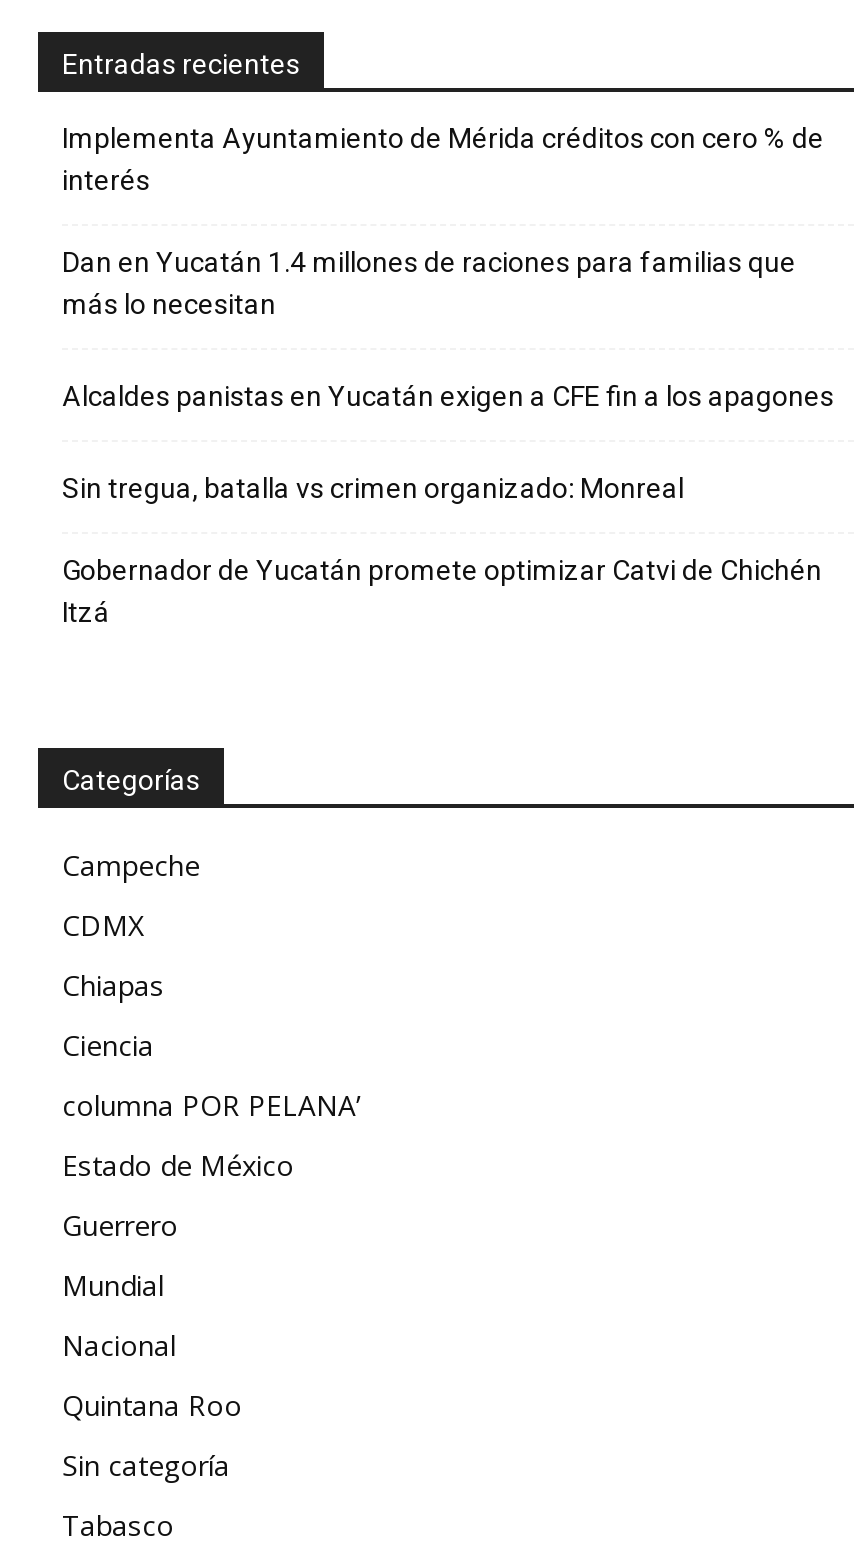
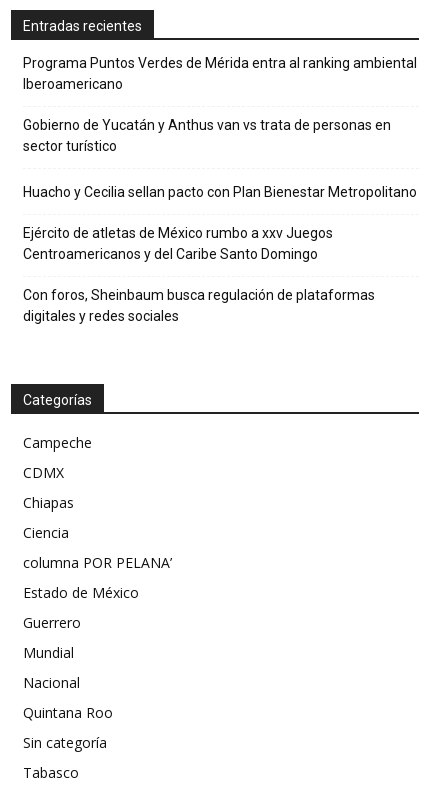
[62,123,824,197] Implementa Ayuntamiento de Mérida créditos con cero % de | interés -> [23,54,417,91] Programa Puntos Verdes de Mérida entra al ranking ambiental | Iberoamericano
[62,247,796,321] Dan en Yucatán 1.4 millones de raciones para familias que | más lo necesitan -> [23,116,391,153] Gobierno de Yucatán y Anthus van vs trata de personas en | sector turístico
[62,381,834,413] Alcaldes panistas en Yucatán exigen a CFE fin a los apagones -> [23,183,417,199] Huacho y Cecilia sellan pacto con Plan Bienestar Metropolitano
[62,473,684,505] Sin tregua, batalla vs crimen organizado: Monreal -> [23,224,333,261] Ejército de atletas de México rumbo a xxv Juegos | Centroamericanos y del Caribe Santo Domingo
[62,555,822,629] Gobernador de Yucatán promete optimizar Catvi de Chichén | Itzá -> [23,286,375,323] Con foros, Sheinbaum busca regulación de plataformas | digitales y redes sociales

